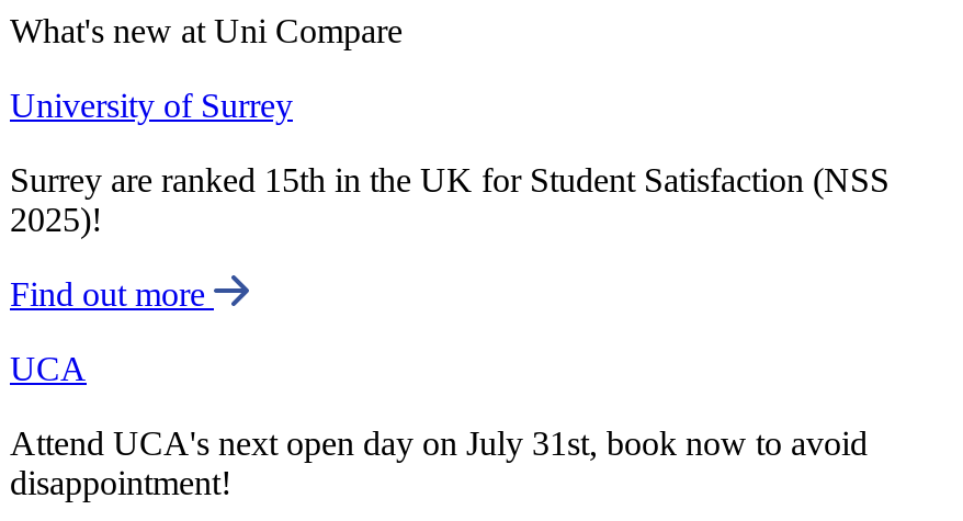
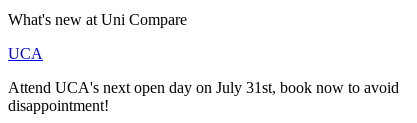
[10,87,890,313] University of Surrey | Surrey are ranked 15th in the UK for Student Satisfaction (NSS | 2025)! | Find out more -> none

